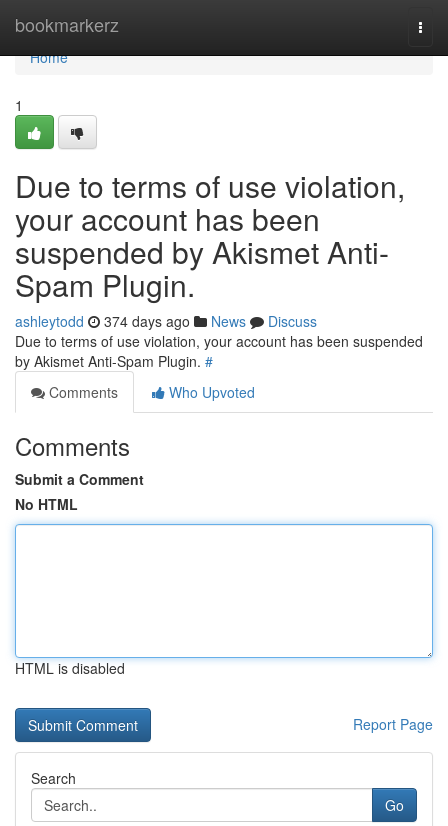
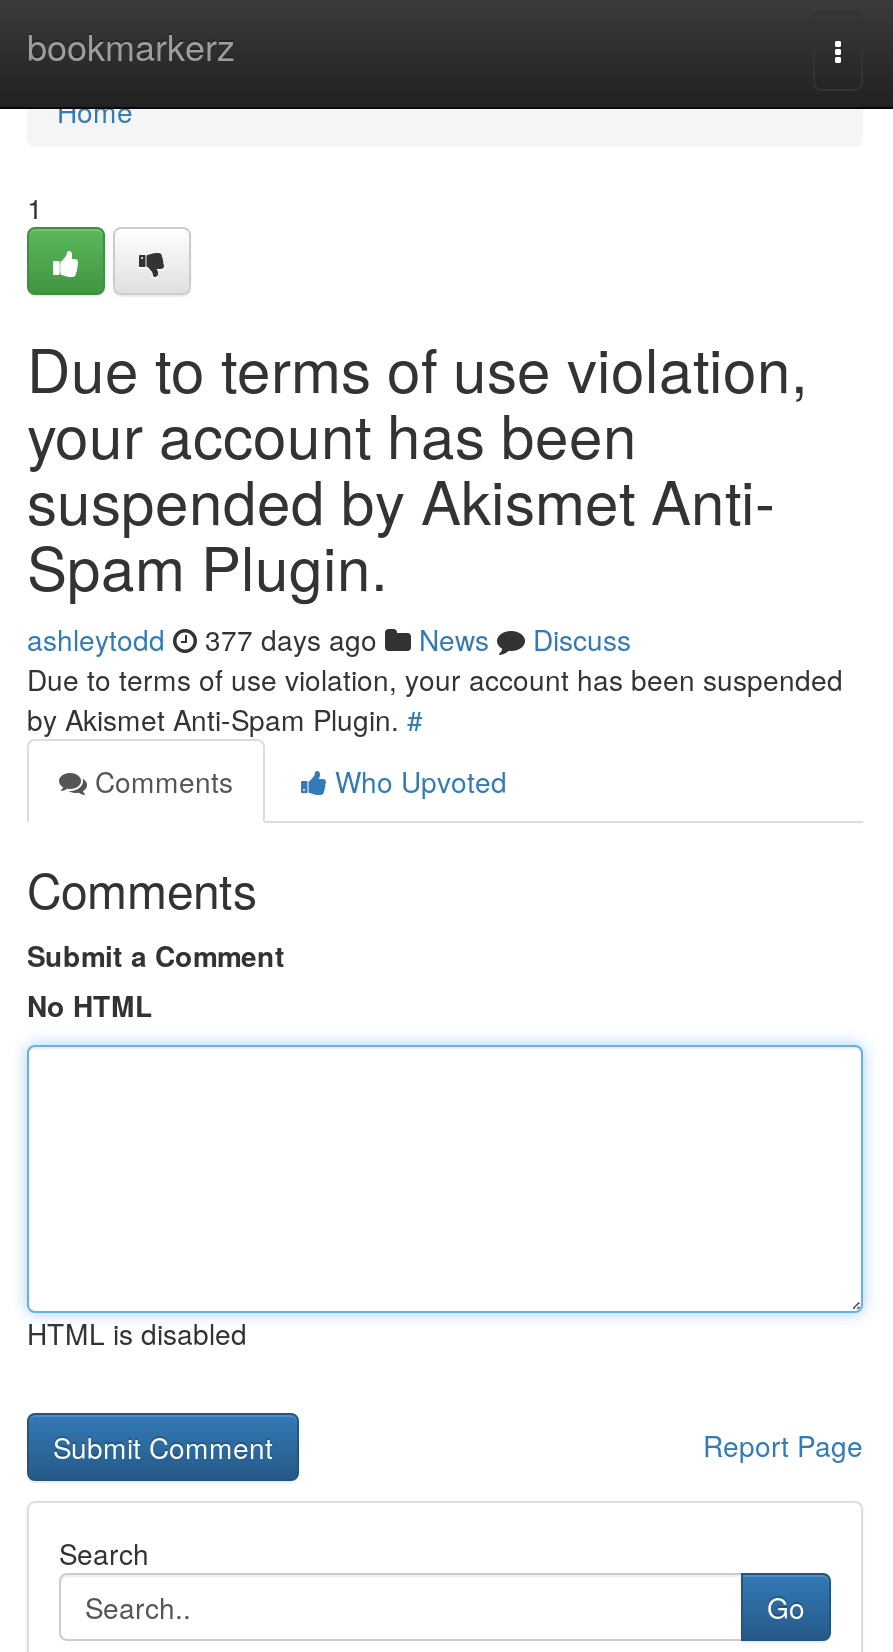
[15,311,317,331] ashleytodd 374 days ago News Discuss -> [27,619,631,659] ashleytodd 377 days ago News Discuss

